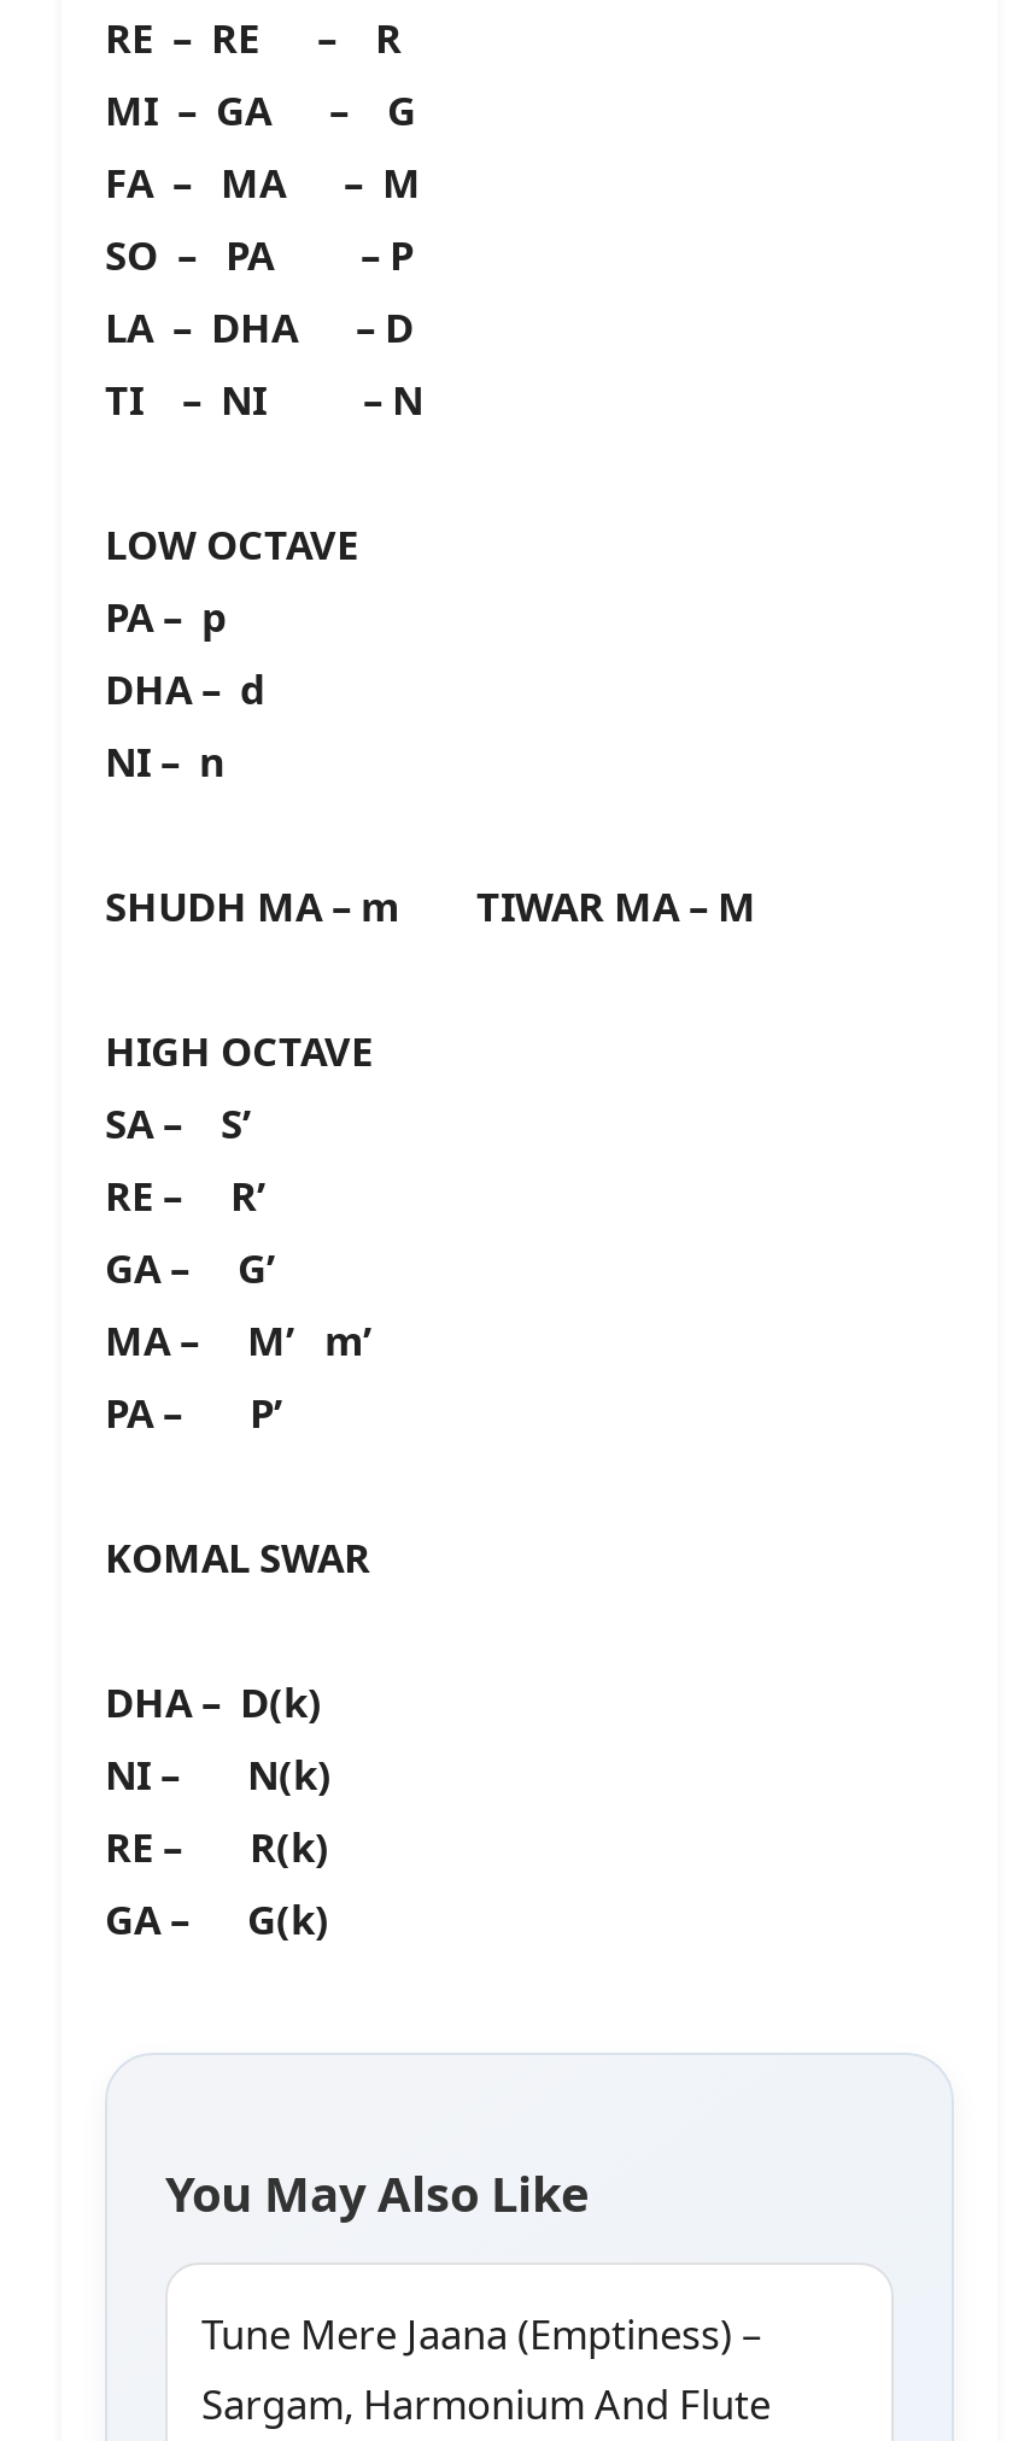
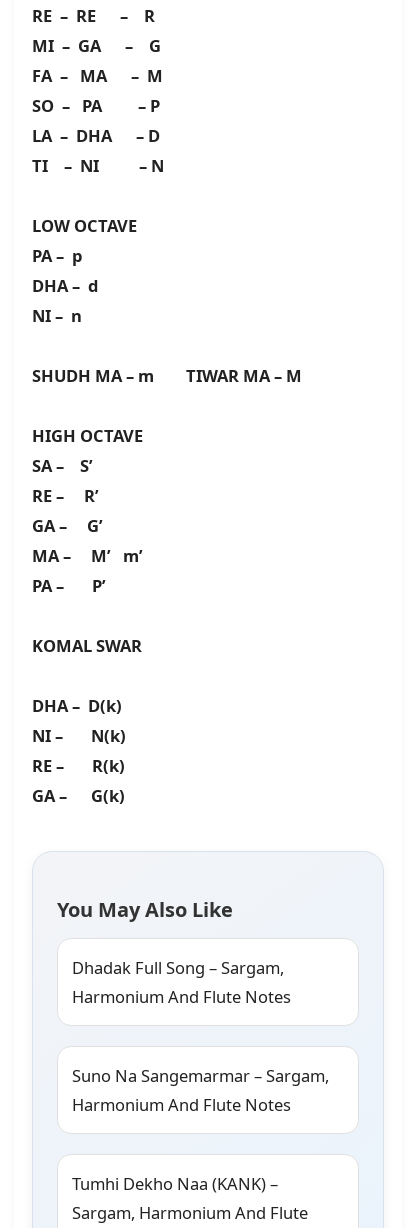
[201,2306,761,2361] Tune Mere Jaana (Emptiness) – -> [72,956,329,1195] Dhadak Full Song – Sargam, | Harmonium And Flute Notes | Suno Na Sangemarmar – Sargam, | Harmonium And Flute Notes | Tumhi Dekho Naa (KANK) –

